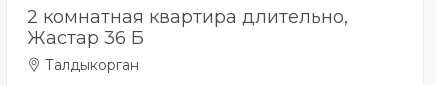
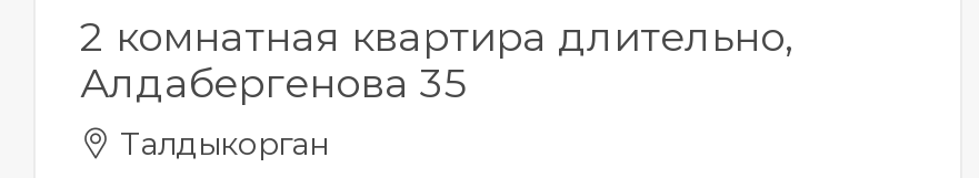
[27,27,144,49] Жастар 36 Б -> [80,60,467,108] Алдабергенова 35

